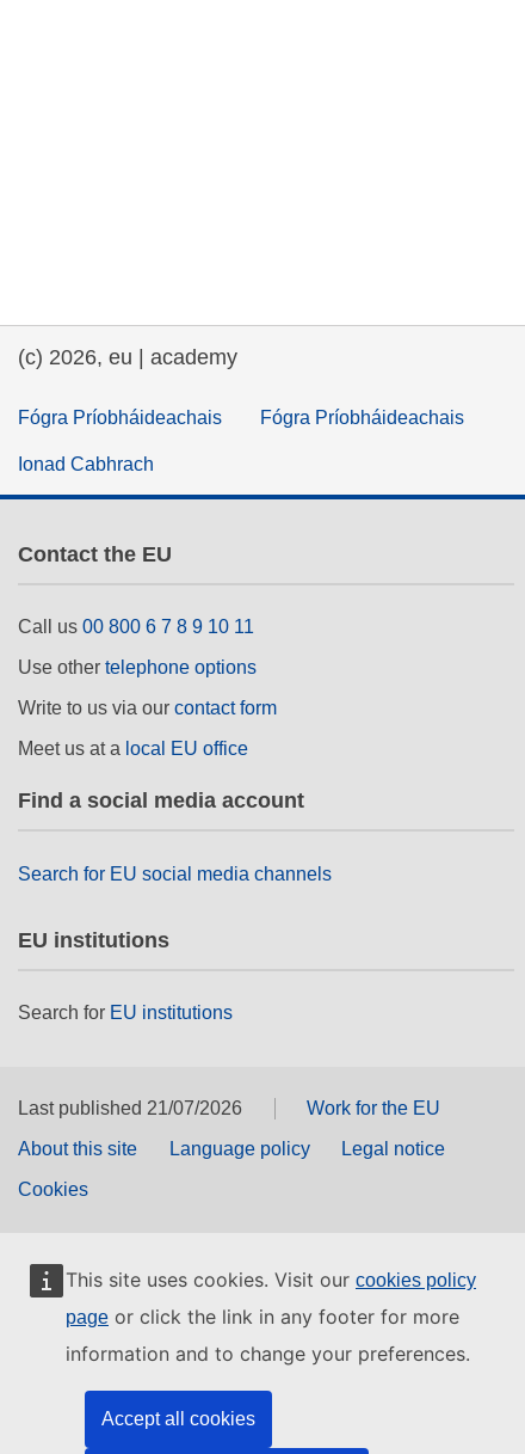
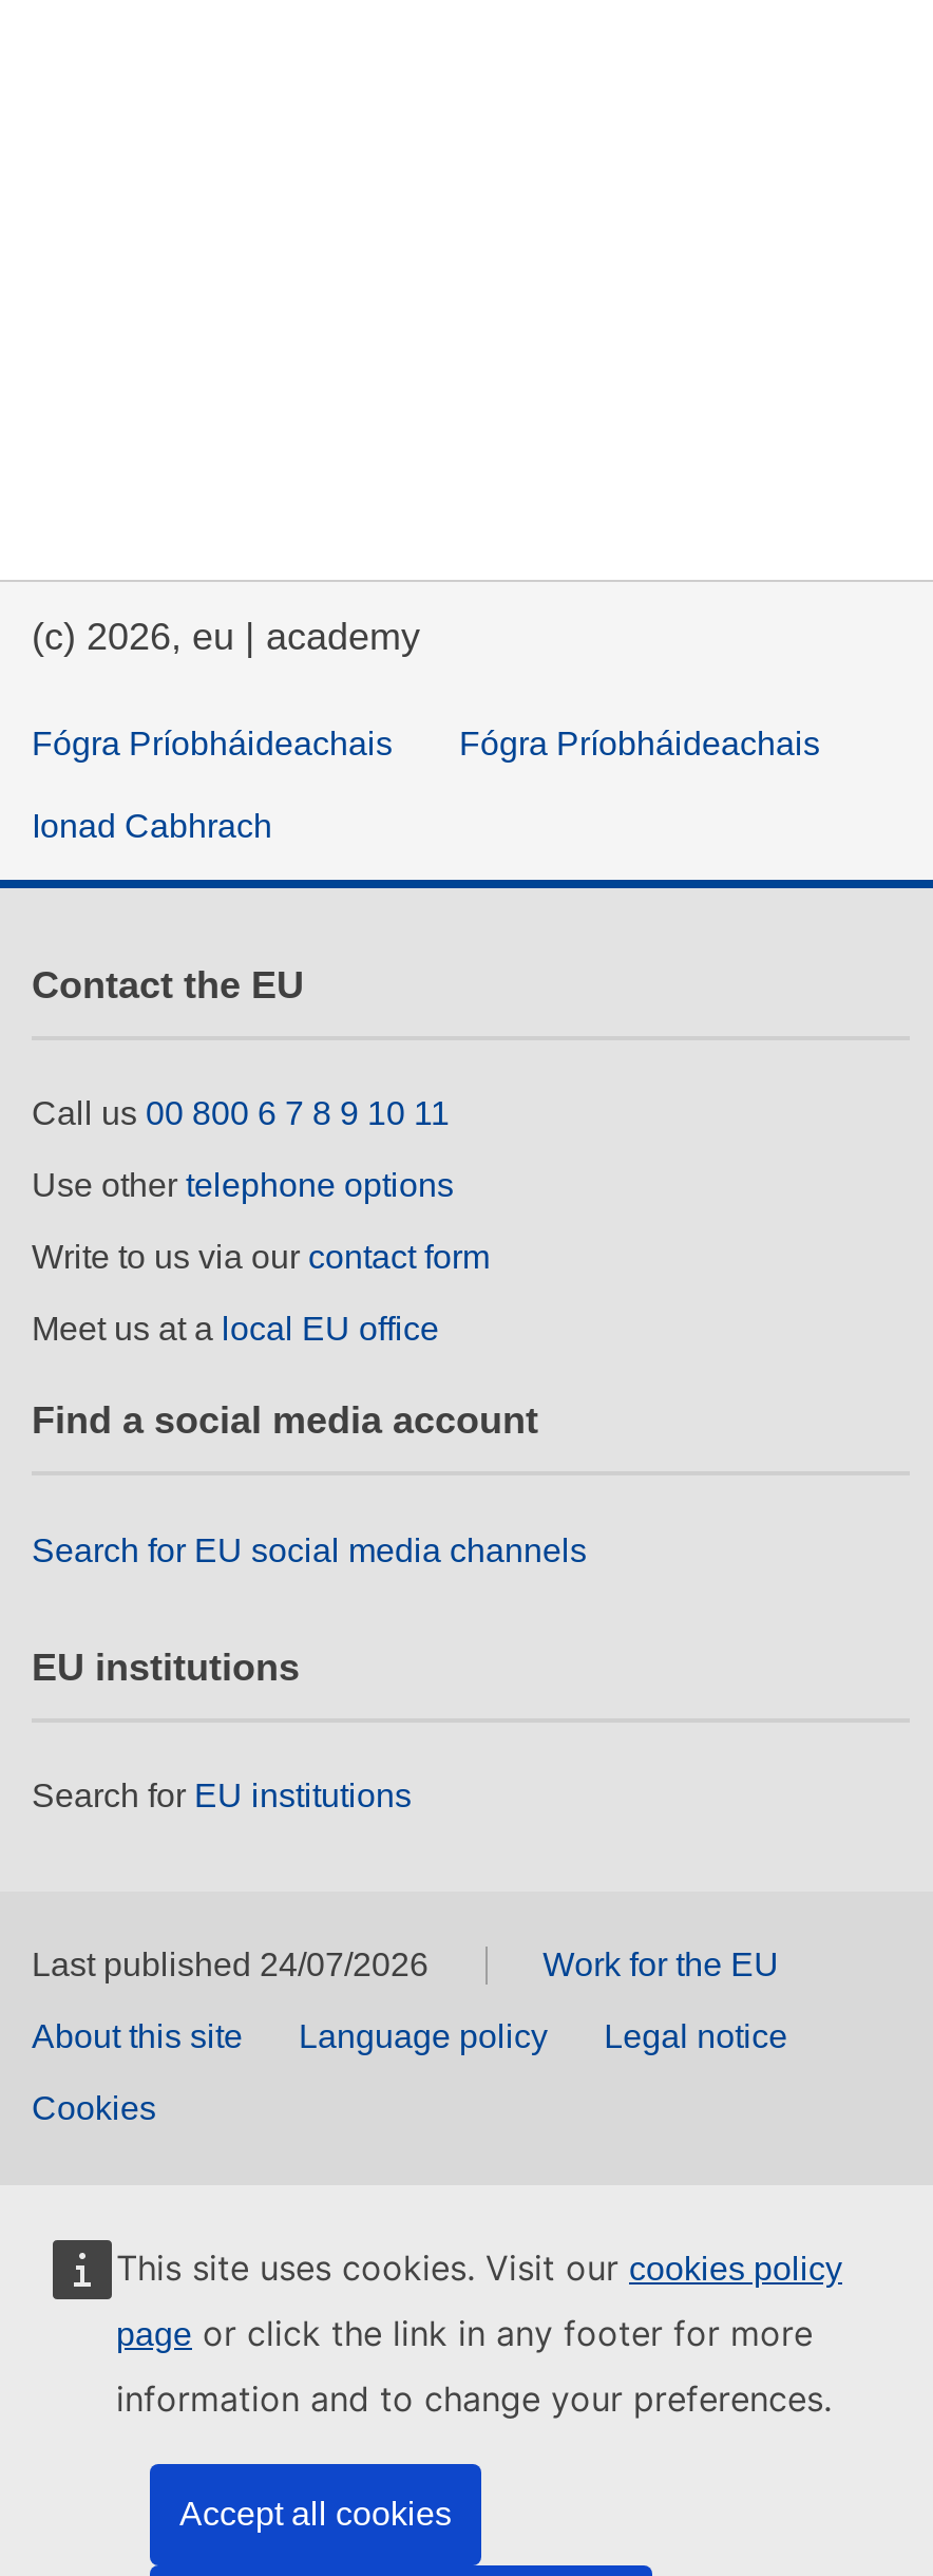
[18,1099,242,1119] Last published 21/07/2026 -> [32,1948,429,1983] Last published 24/07/2026

